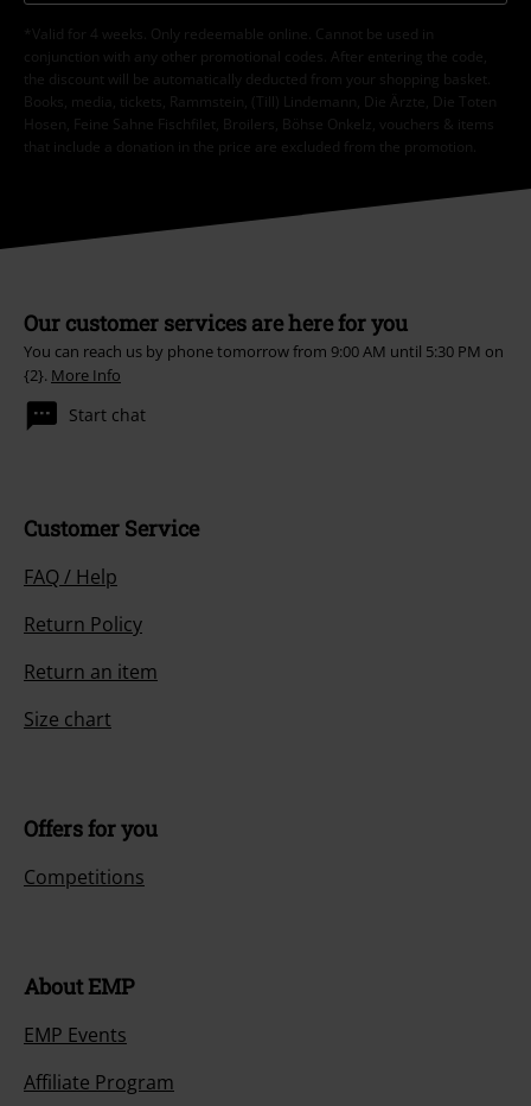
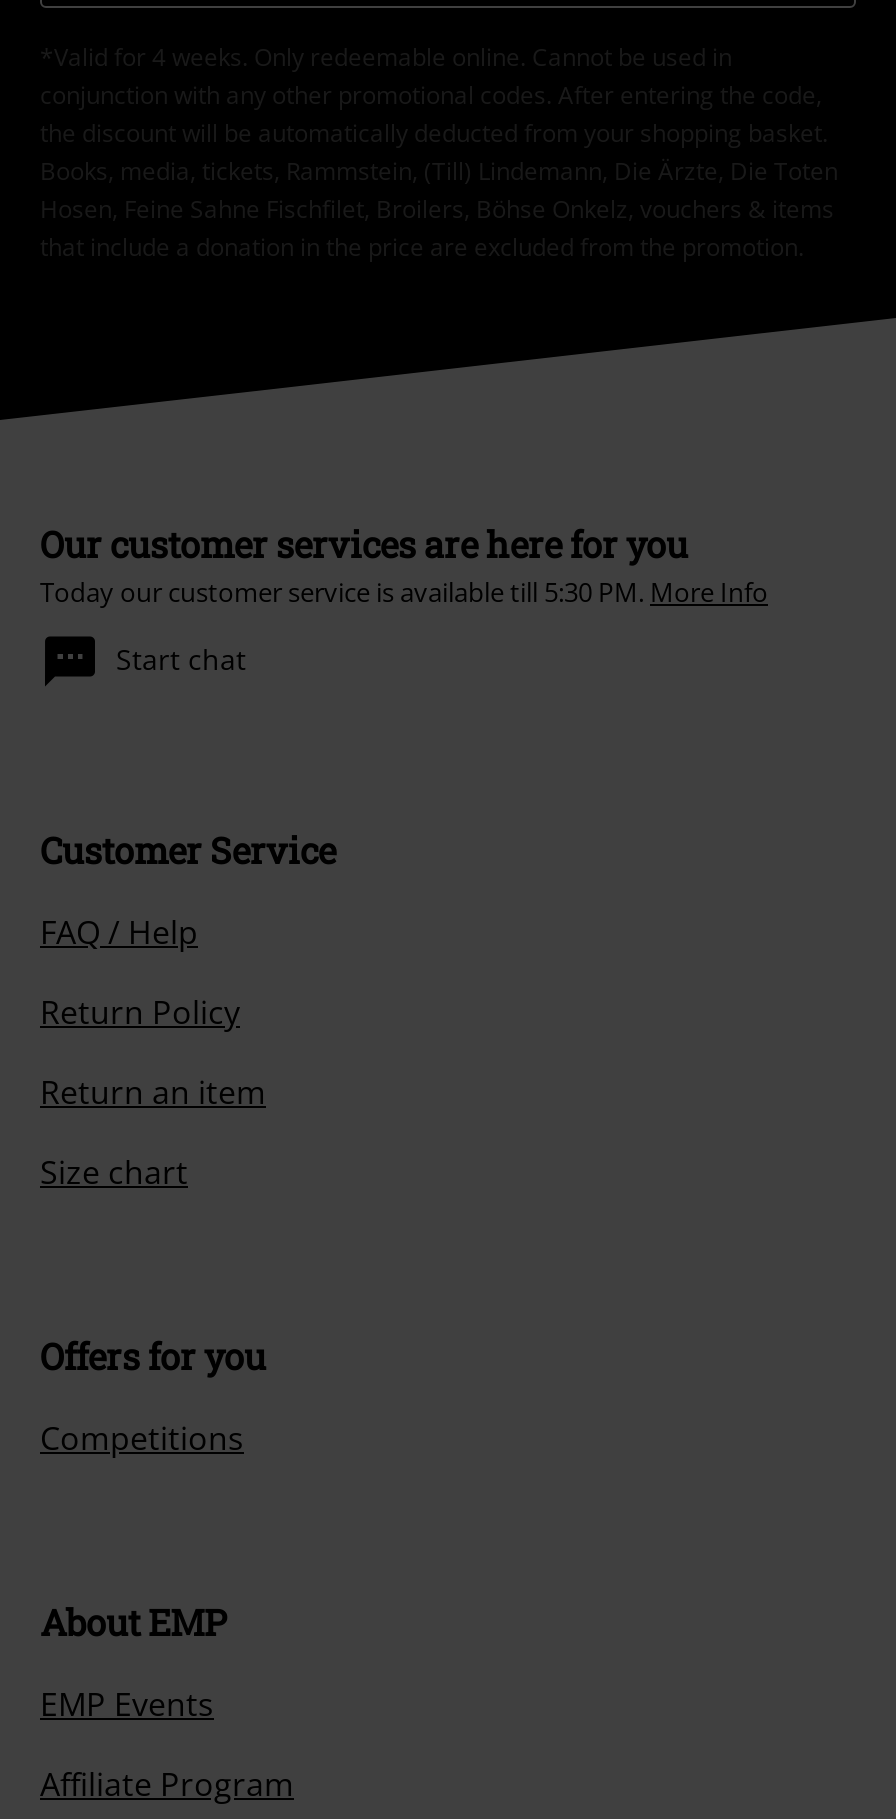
[24,341,504,386] You can reach us by phone tomorrow from 9:00 AM until 5:30 PM on | {2}. More Info -> [40,574,768,610] Today our customer service is available till 5:30 PM. More Info

